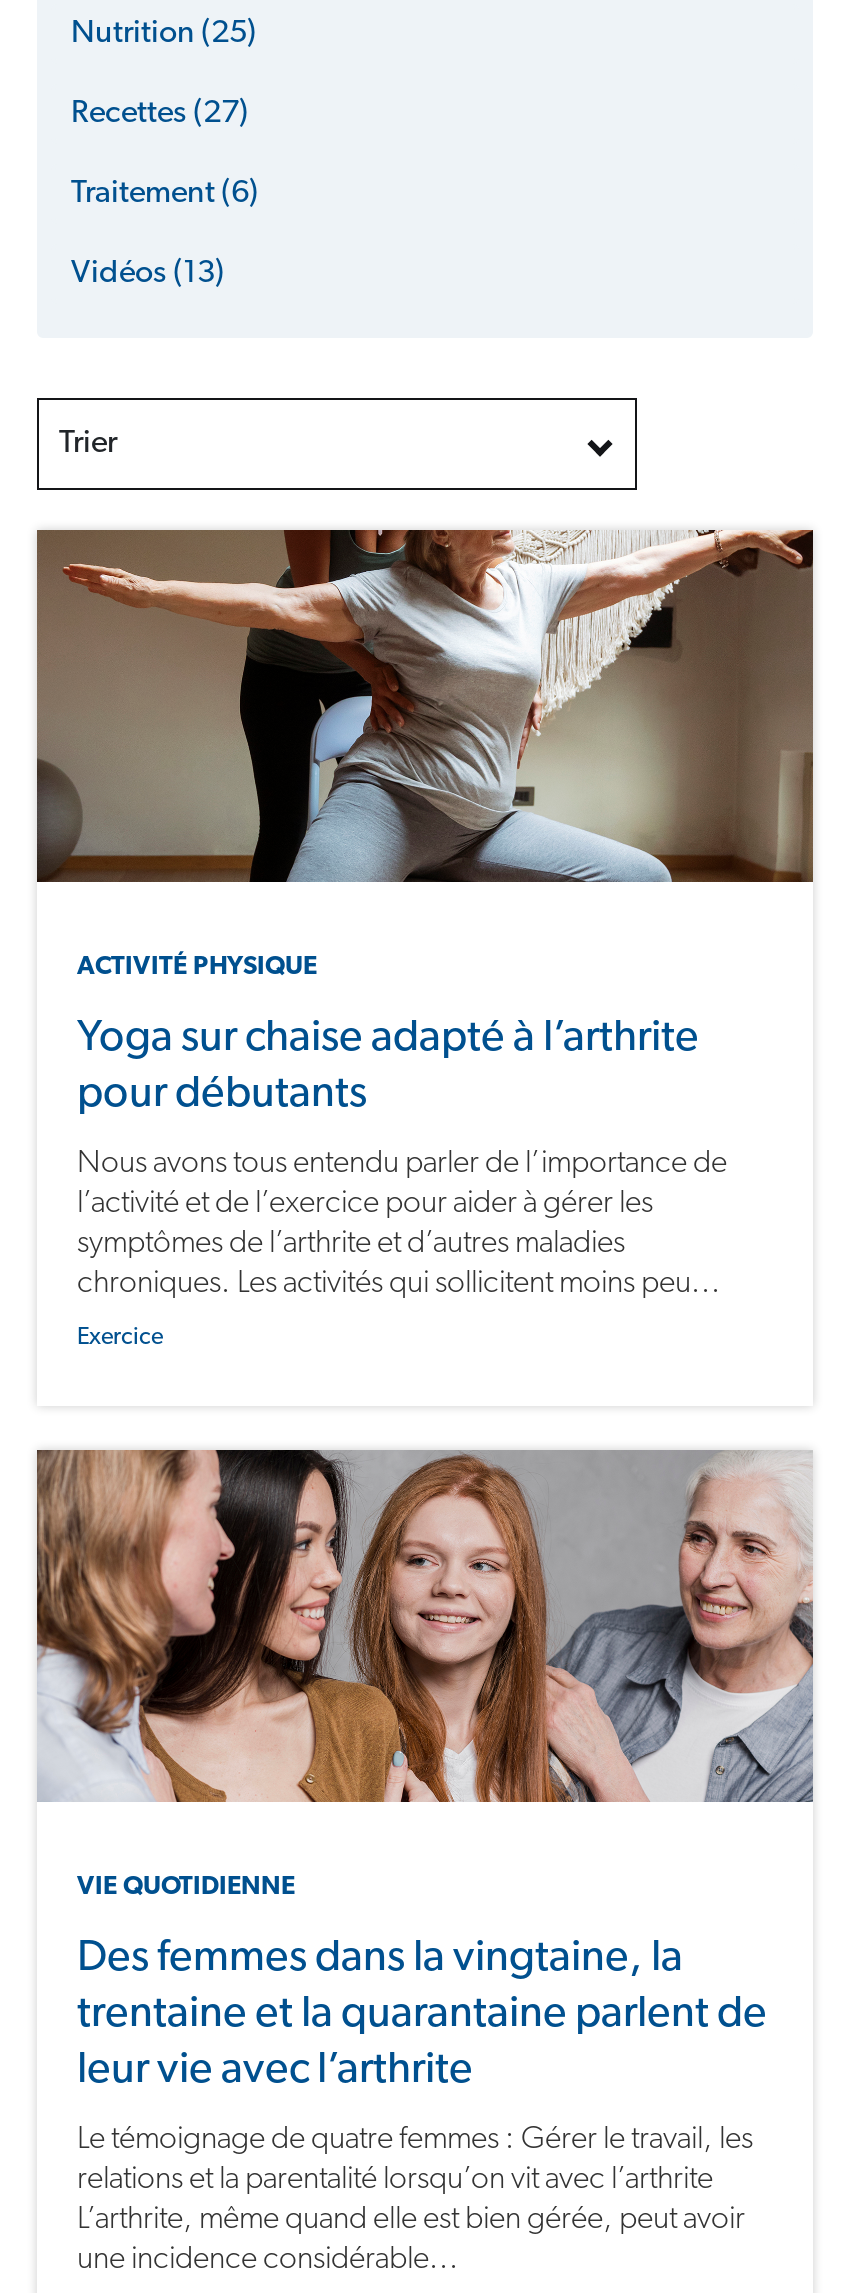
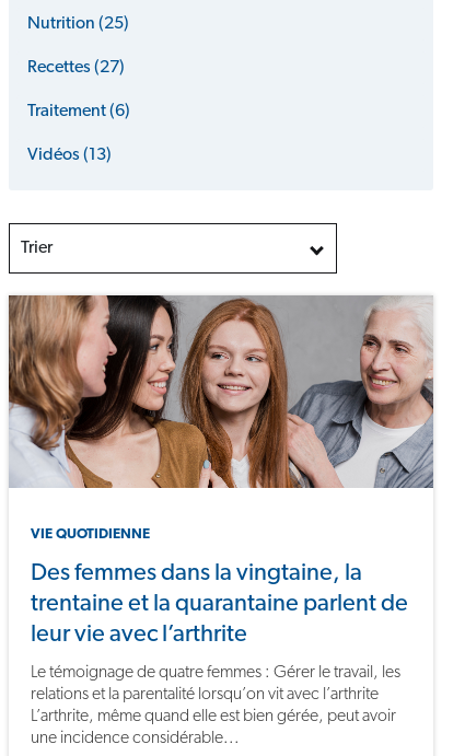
[35,528,815,1349] [image] | ACTIVITÉ PHYSIQUE | Yoga sur chaise adapté à l’arthrite | pour débutants | Nous avons tous entendu parler de l’importance de | l’activité et de l’exercice pour aider à gérer les | symptômes de l’arthrite et d’autres maladies | chroniques. Les activités qui sollicitent moins peu... | Exercice -> none

